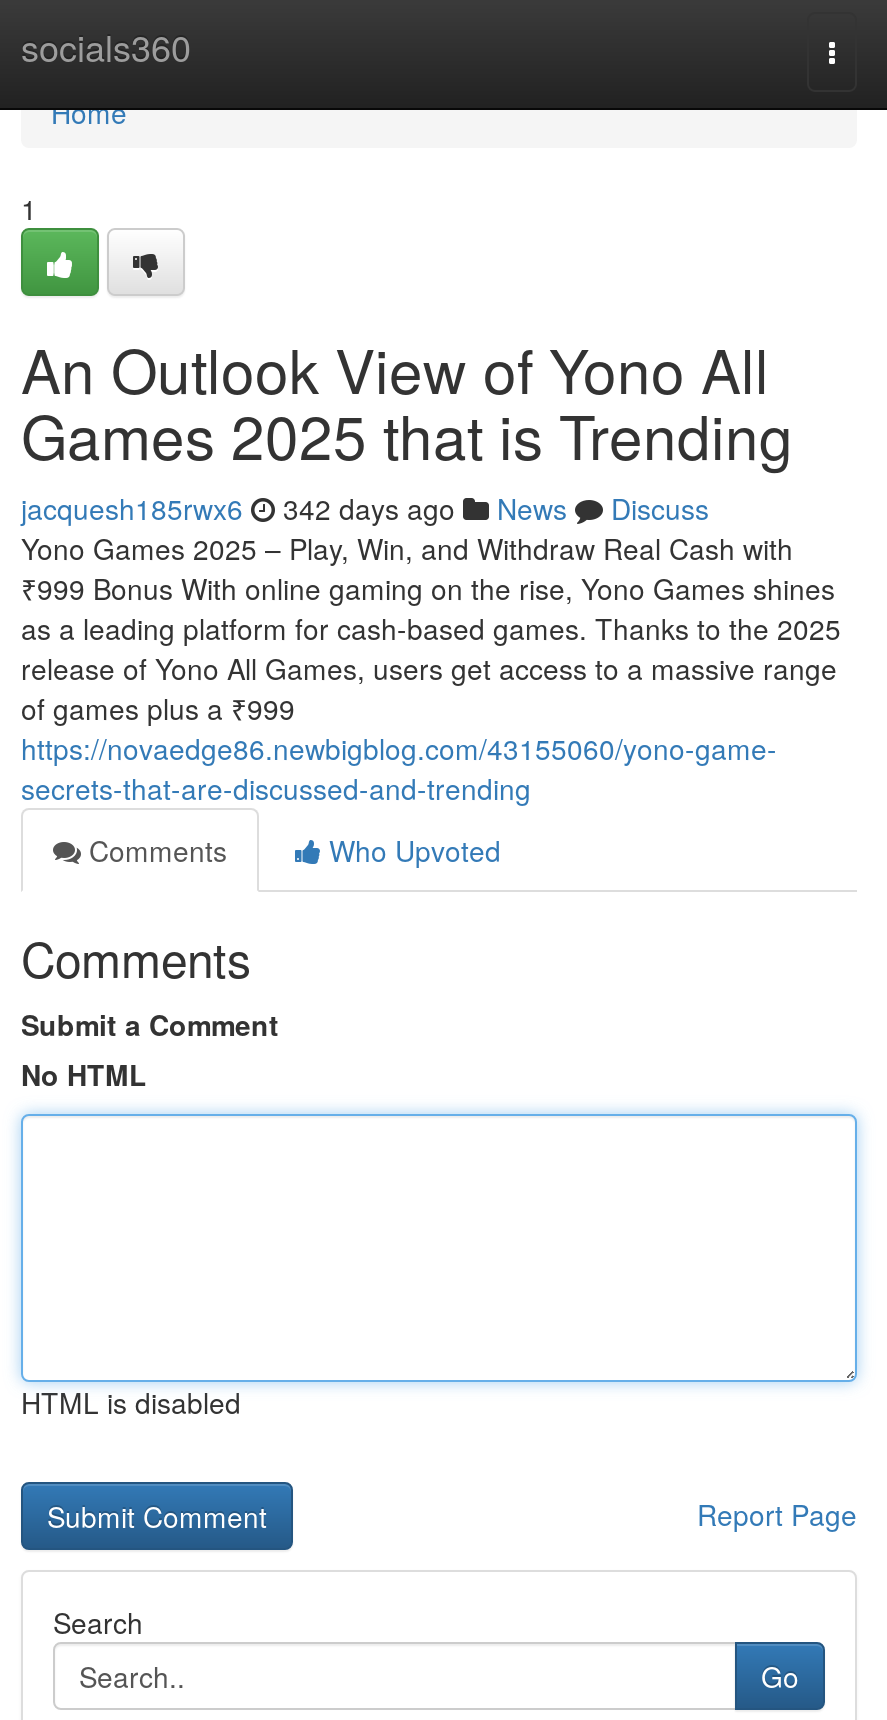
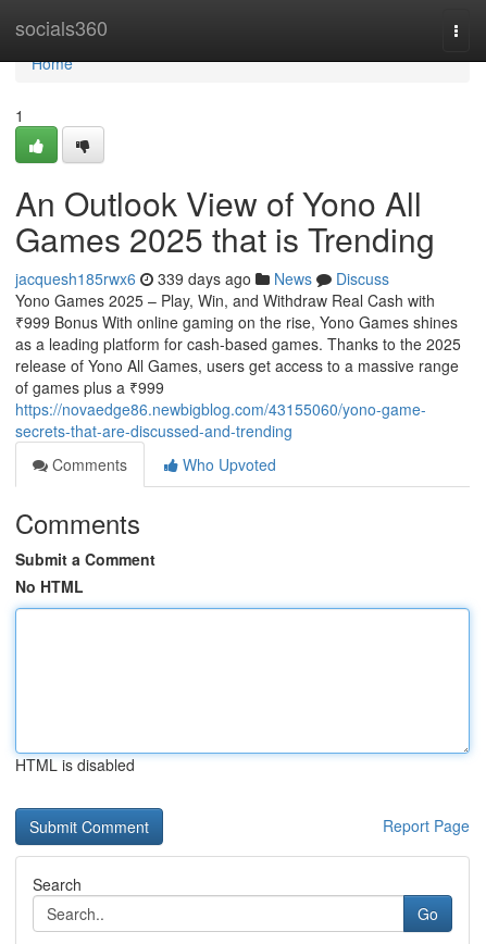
[21,488,709,528] jacquesh185rwx6 342 days ago News Discuss -> [15,268,389,289] jacquesh185rwx6 339 days ago News Discuss

